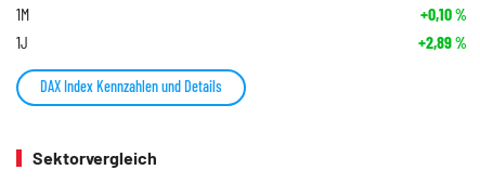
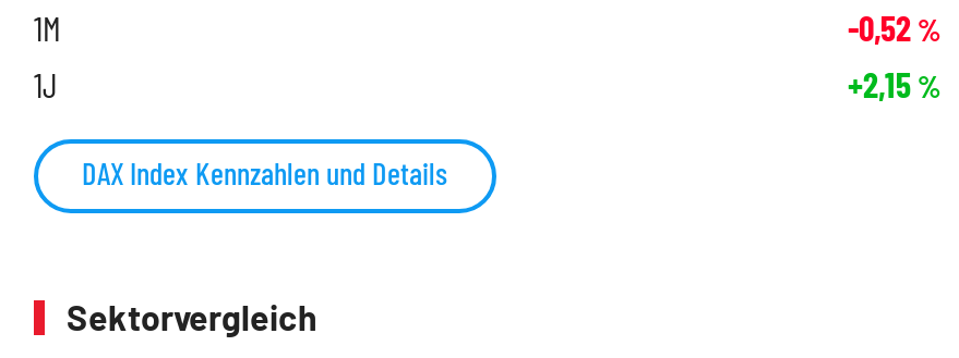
[420,4,467,24] +0,10% -> [848,8,942,49] -0,52%
[418,32,467,53] +2,89% -> [848,64,942,106] +2,15%

